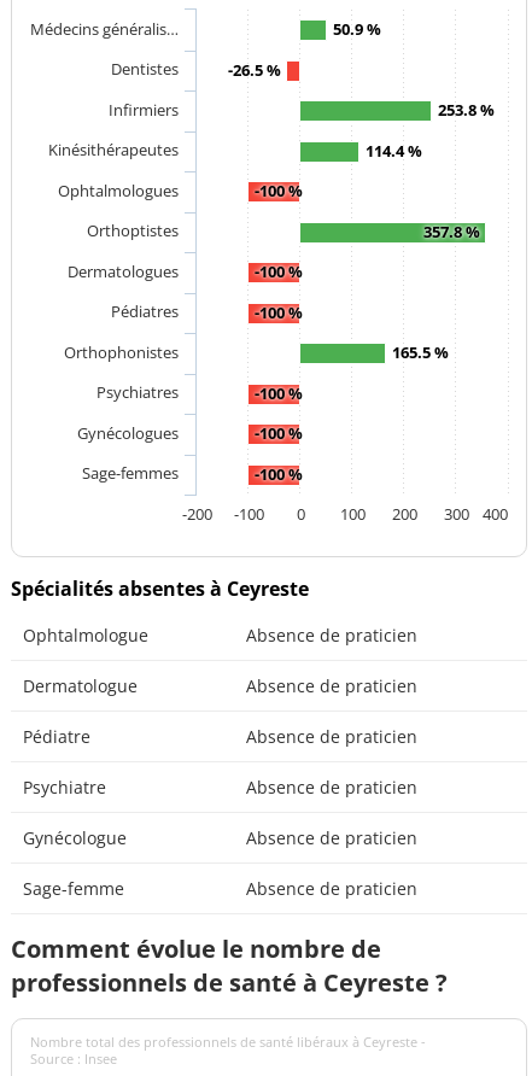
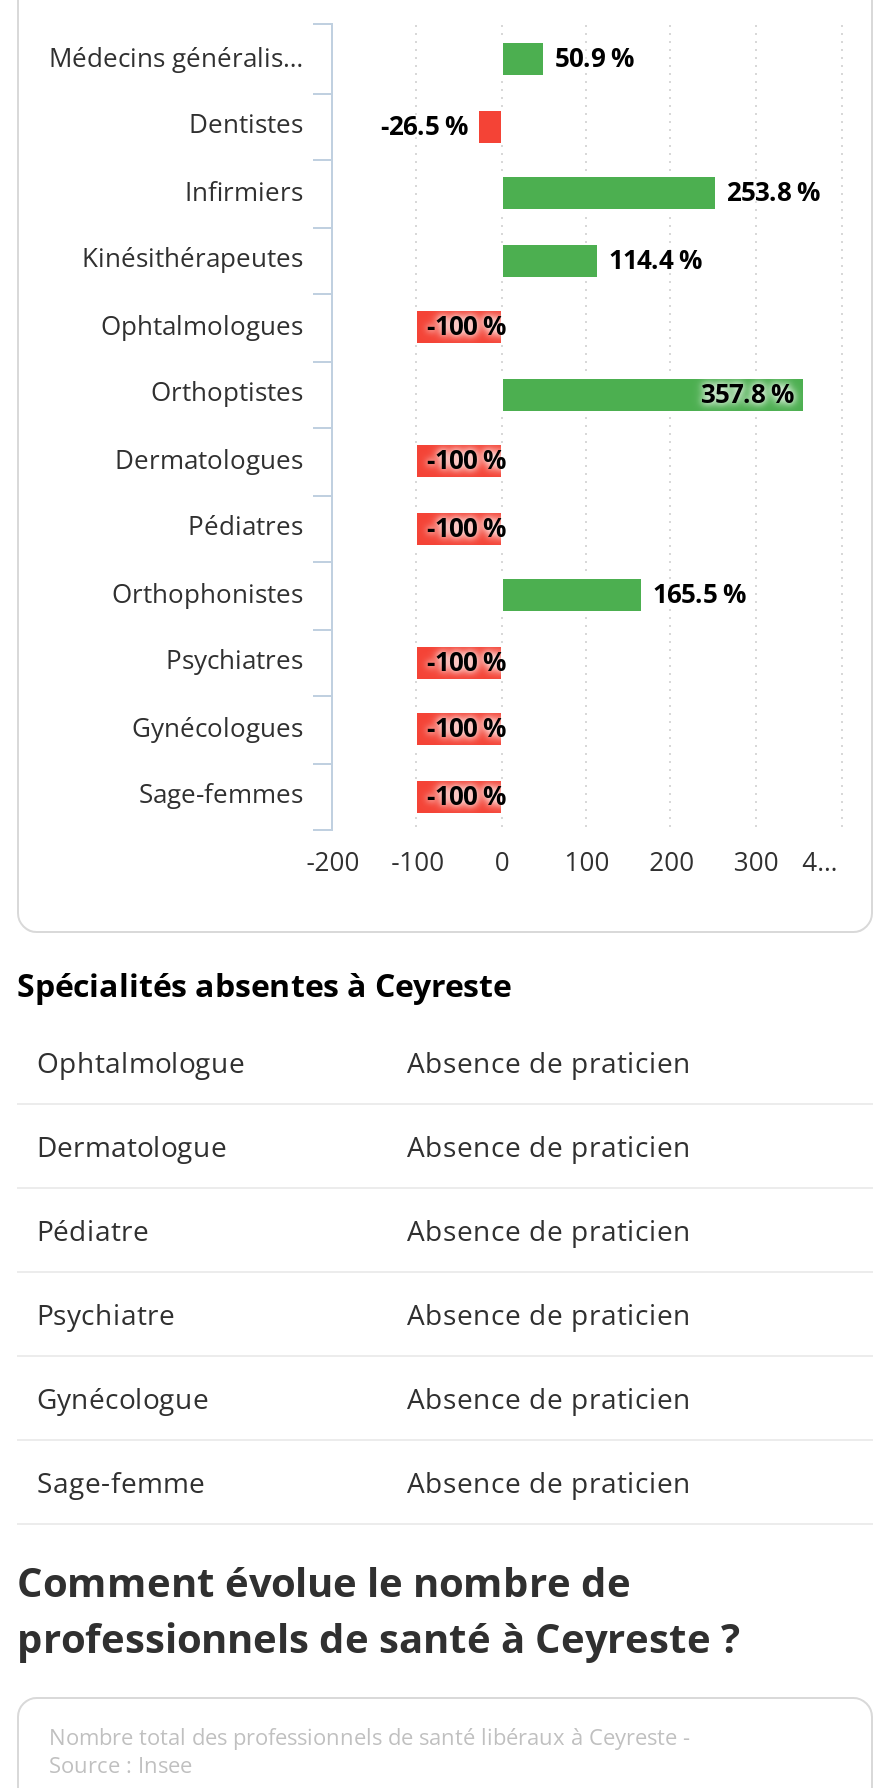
[182,503,508,524] -200 -100 0 100 200 300 400 -> [307,842,837,878] -200 -100 0 100 200 300 4…

